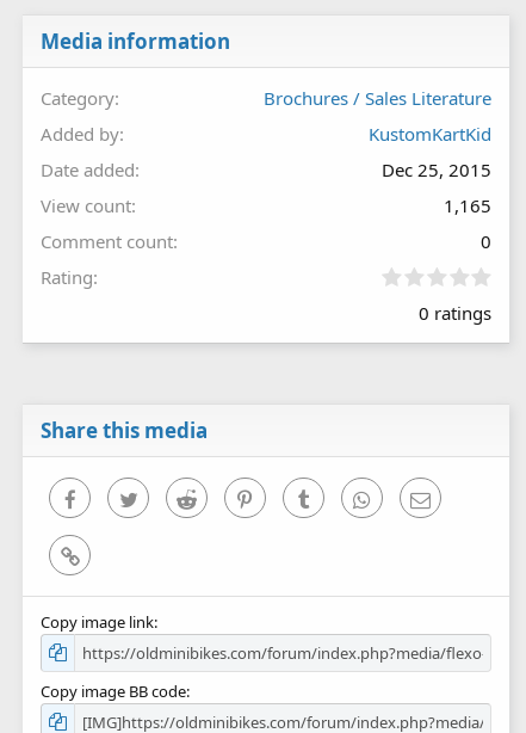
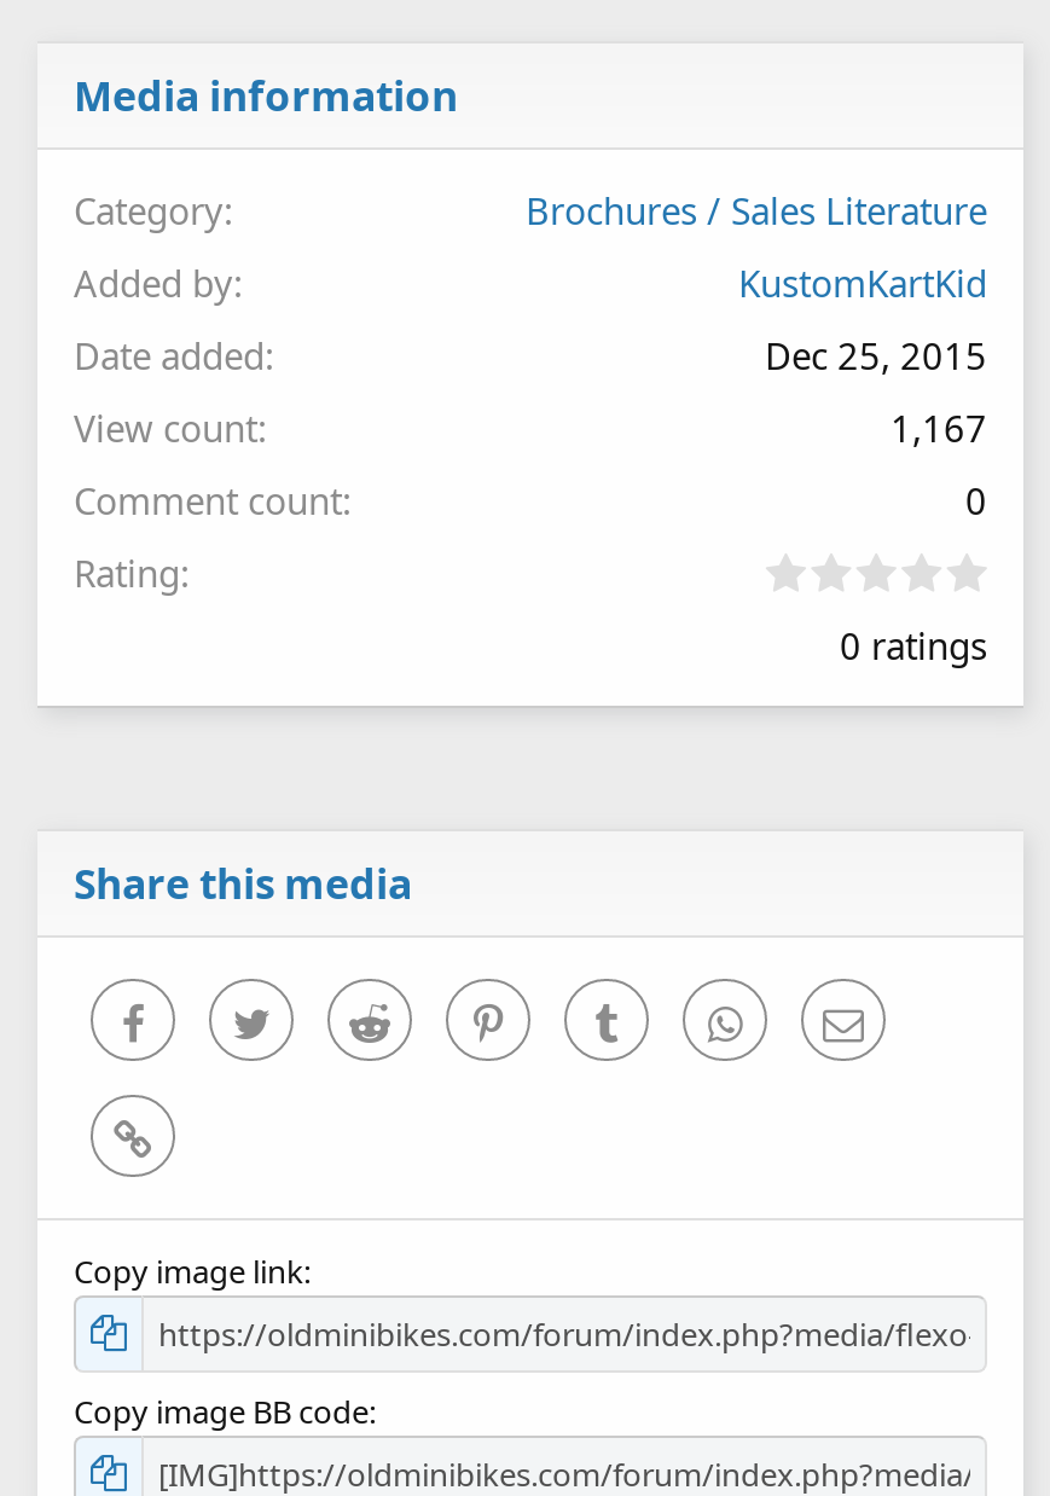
[444,193,491,217] 1,165 -> [891,403,987,451] 1,167

